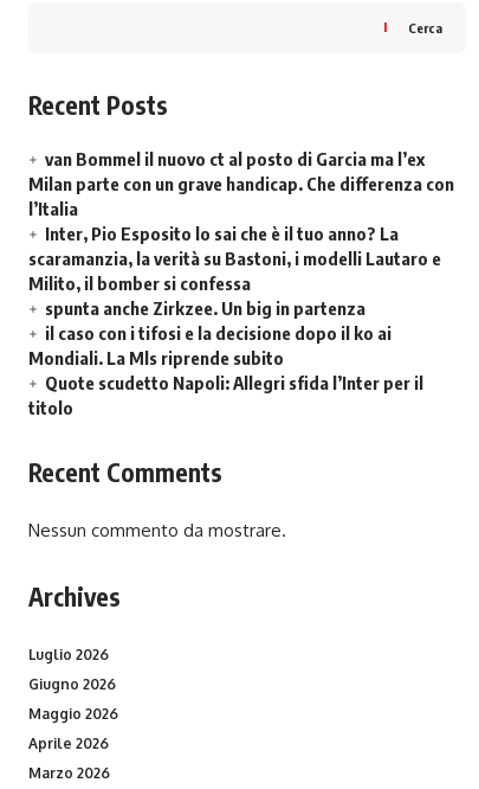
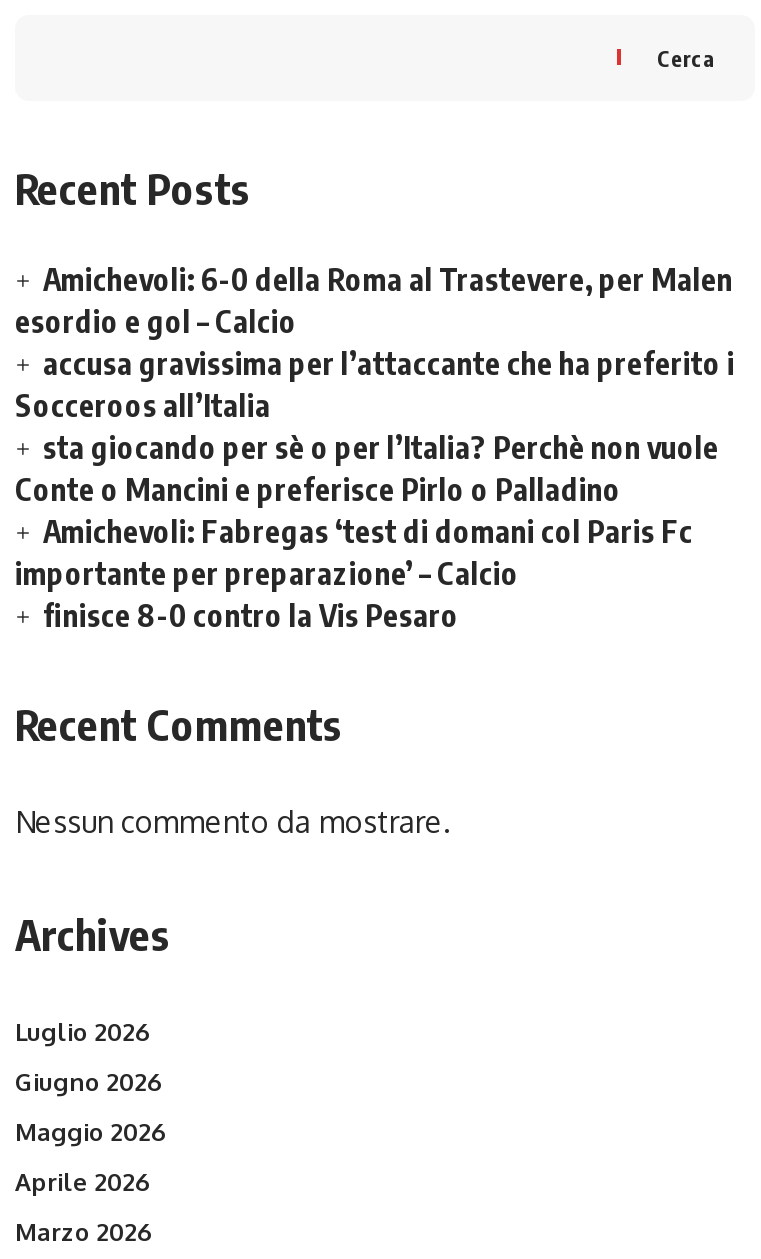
[28,148,454,418] van Bommel il nuovo ct al posto di Garcia ma l’ex | Milan parte con un grave handicap. Che differenza con | l’Italia | Inter, Pio Esposito lo sai che è il tuo anno? La | scaramanzia, la verità su Bastoni, i modelli Lautaro e | Milito, il bomber si confessa | spunta anche Zirkzee. Un big in partenza | il caso con i tifosi e la decisione dopo il ko ai | Mondiali. La Mls riprende subito | Quote scudetto Napoli: Allegri sfida l’Inter per il | titolo -> [15,261,735,633] Amichevoli: 6-0 della Roma al Trastevere, per Malen | esordio e gol – Calcio | accusa gravissima per l’attaccante che ha preferito i | Socceroos all’Italia | sta giocando per sè o per l’Italia? Perchè non vuole | Conte o Mancini e preferisce Pirlo o Palladino | Amichevoli: Fabregas ‘test di domani col Paris Fc | importante per preparazione’ – Calcio | finisce 8-0 contro la Vis Pesaro

